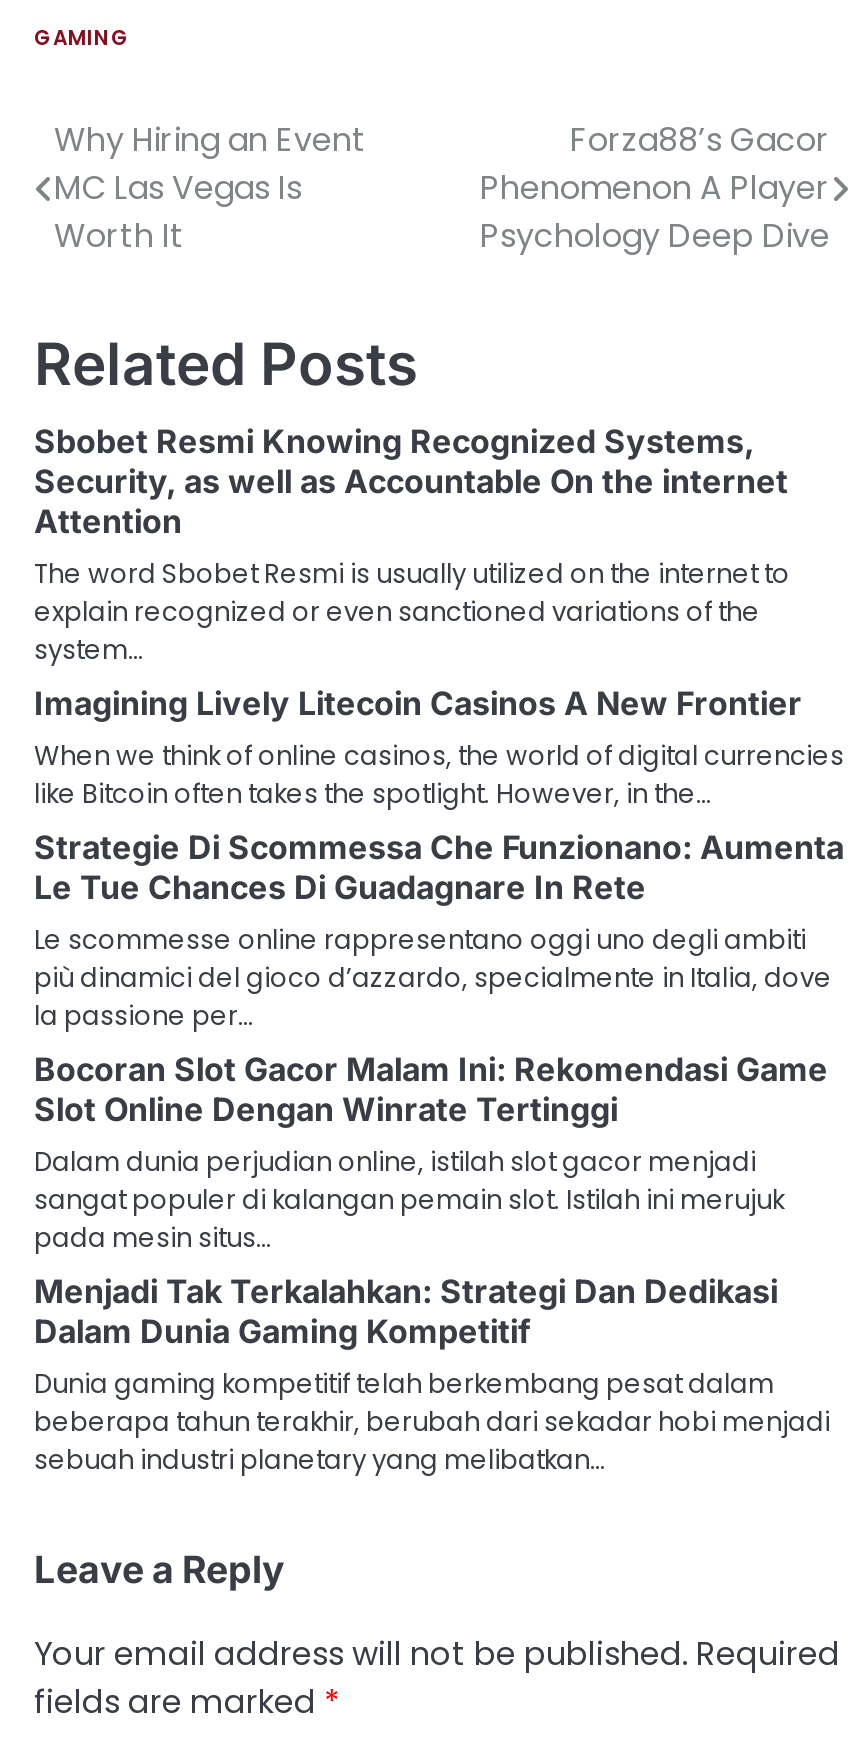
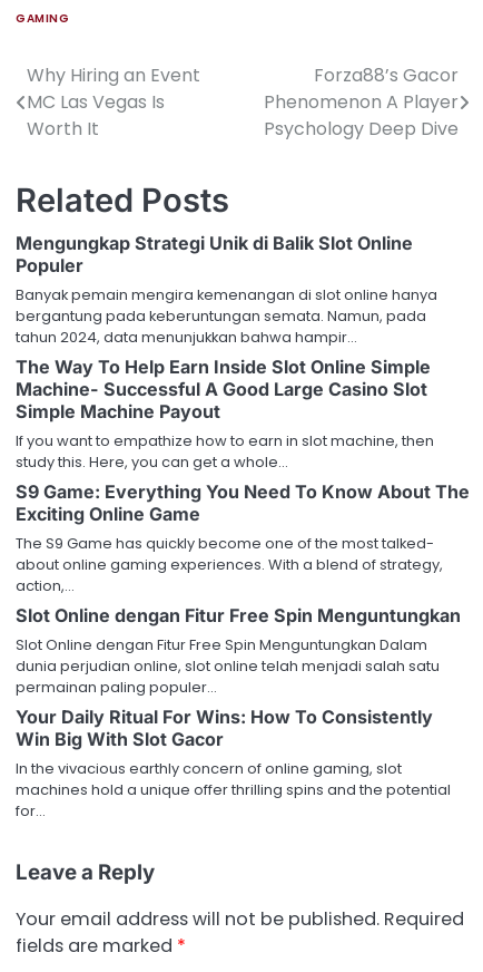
[34,421,844,1479] Sbobet Resmi Knowing Recognized Systems, | Security, as well as Accountable On the internet | Attention | The word Sbobet Resmi is usually utilized on the internet to | explain recognized or even sanctioned variations of the | system… | Imagining Lively Litecoin Casinos A New Frontier | When we think of online casinos, the world of digital currencies | like Bitcoin often takes the spotlight. However, in the… | Strategie Di Scommessa Che Funzionano: Aumenta | Le Tue Chances Di Guadagnare In Rete | Le scommesse online rappresentano oggi uno degli ambiti | più dinamici del gioco d’azzardo, specialmente in Italia, dove | la passione per… | Bocoran Slot Gacor Malam Ini: Rekomendasi Game | Slot Online Dengan Winrate Tertinggi | Dalam dunia perjudian online, istilah slot gacor menjadi | sangat populer di kalangan pemain slot. Istilah ini merujuk | pada mesin situs… | Menjadi Tak Terkalahkan: Strategi Dan Dedikasi | Dalam Dunia Gaming Kompetitif | Dunia gaming kompetitif telah berkembang pesat dalam | beberapa tahun terakhir, berubah dari sekadar hobi menjadi | sebuah industri planetary yang melibatkan… -> [16,232,470,821] Mengungkap Strategi Unik di Balik Slot Online | Populer | Banyak pemain mengira kemenangan di slot online hanya | bergantung pada keberuntungan semata. Namun, pada | tahun 2024, data menunjukkan bahwa hampir… | The Way To Help Earn Inside Slot Online Simple | Machine- Successful A Good Large Casino Slot | Simple Machine Payout | If you want to empathize how to earn in slot machine, then | study this. Here, you can get a whole… | S9 Game: Everything You Need To Know About The | Exciting Online Game | The S9 Game has quickly become one of the most talked- | about online gaming experiences. With a blend of strategy, | action,… | Slot Online dengan Fitur Free Spin Menguntungkan | Slot Online dengan Fitur Free Spin Menguntungkan Dalam | dunia perjudian online, slot online telah menjadi salah satu | permainan paling populer… | Your Daily Ritual For Wins: How To Consistently | Win Big With Slot Gacor | In the vivacious earthly concern of online gaming, slot | machines hold a unique offer thrilling spins and the potential | for…

